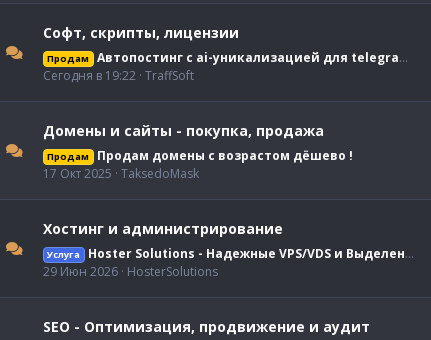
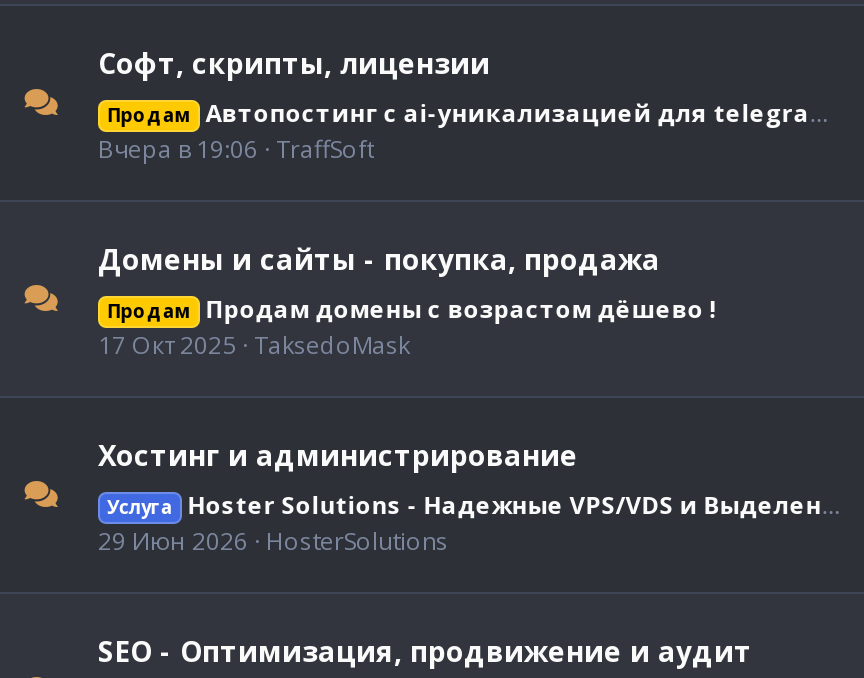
[43,67,194,84] Сегодня в 19:22 TraffSoft -> [98,132,374,166] Вчера в 19:06 TraffSoft

